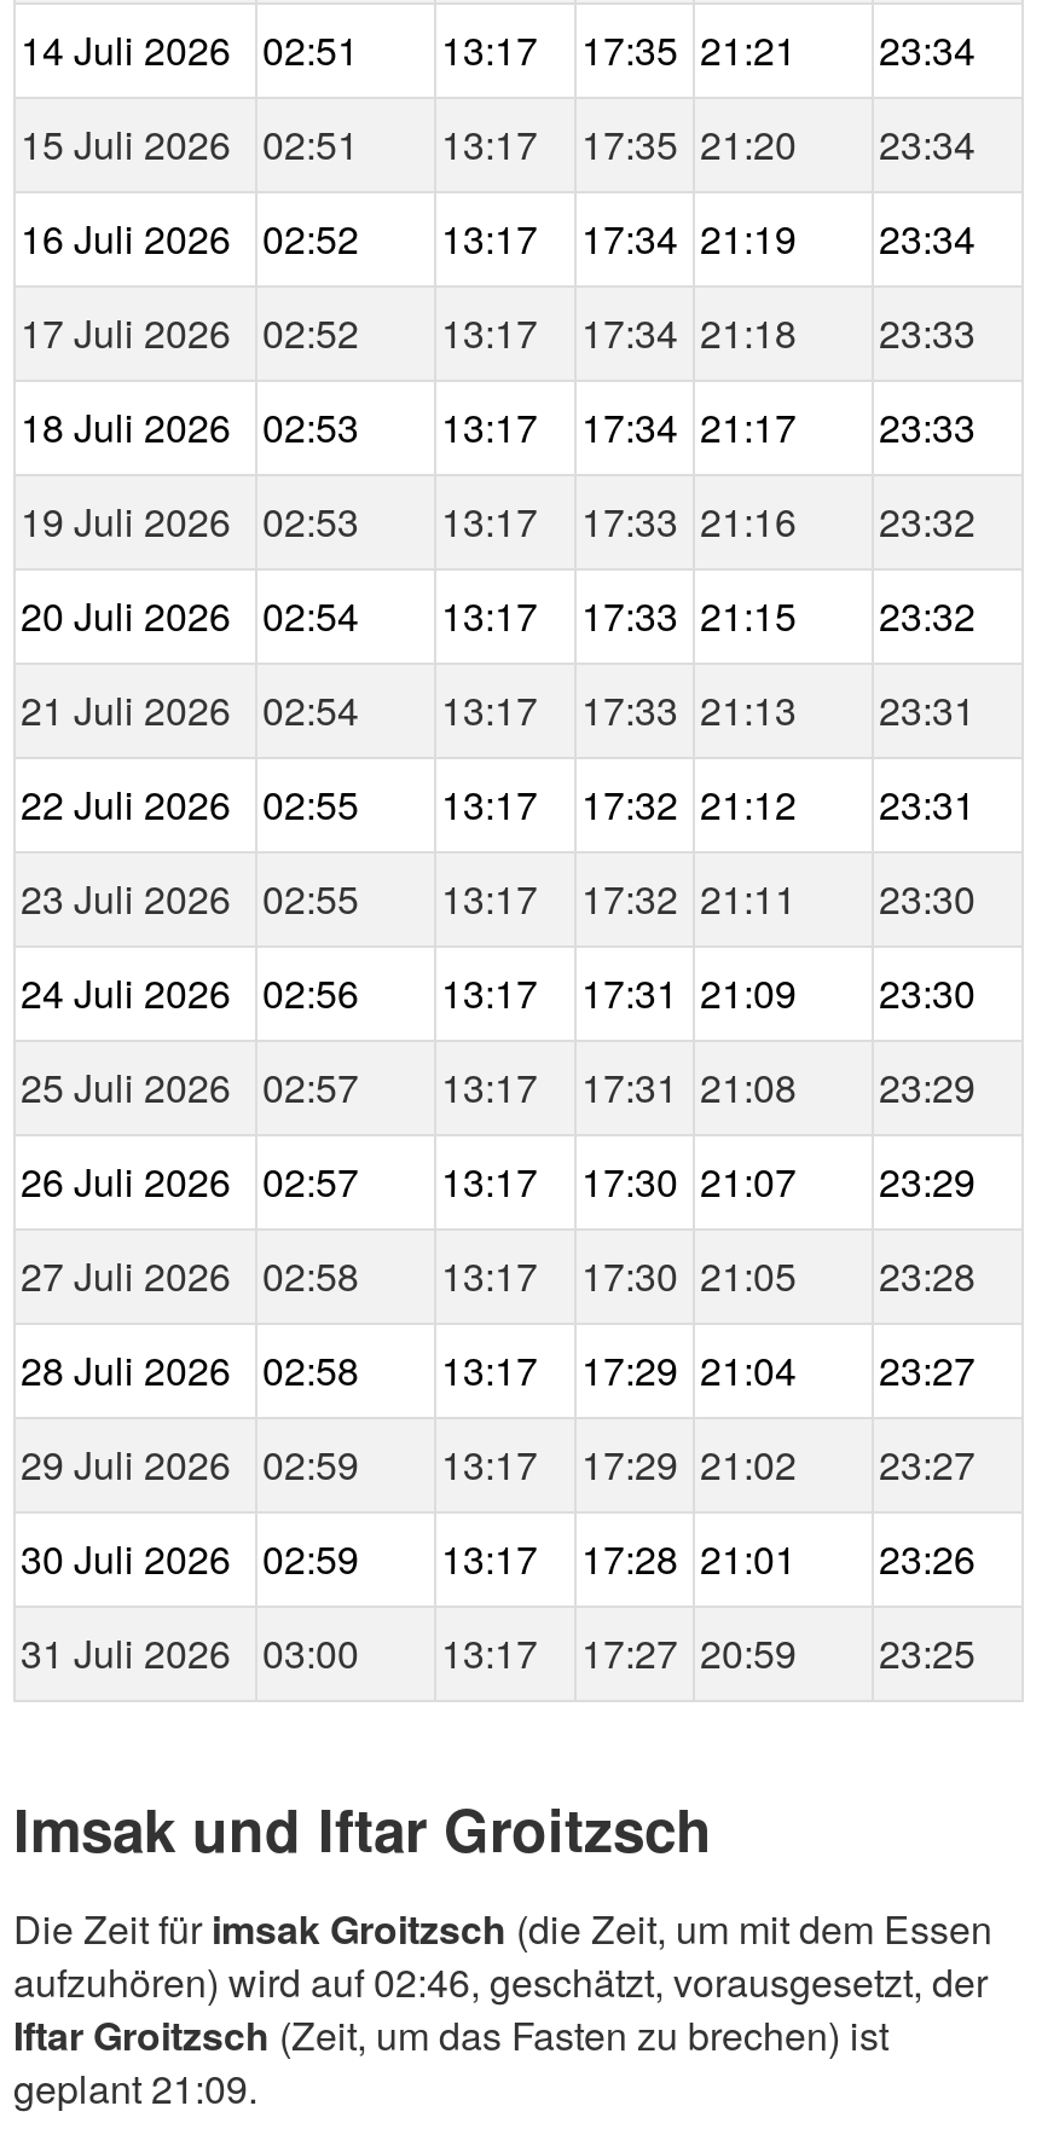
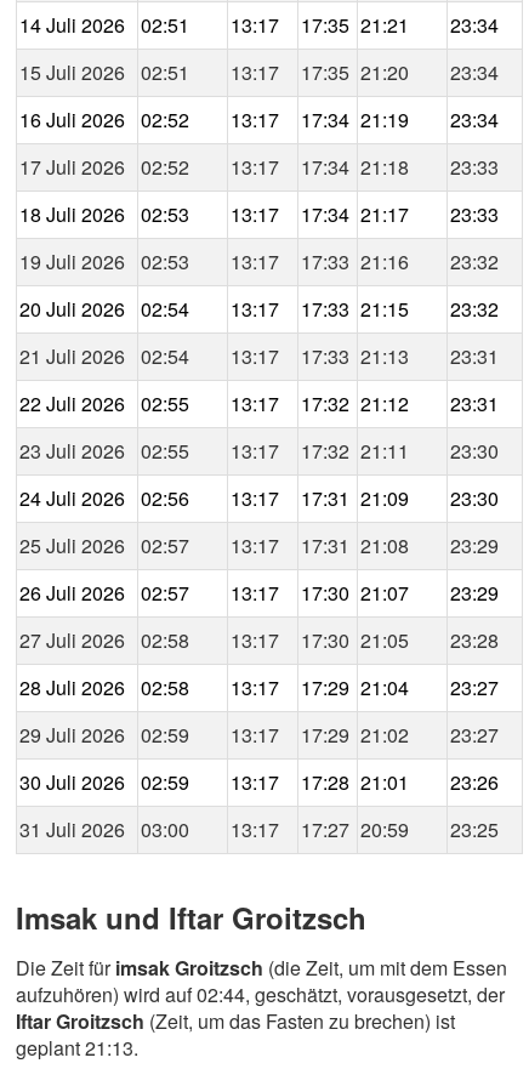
[13,1955,988,2010] aufzuhören) wird auf 02:46, geschätzt, vorausgesetzt, der -> [16,981,505,1009] aufzuhören) wird auf 02:44, geschätzt, vorausgesetzt, der
[13,2061,257,2117] geplant 21:09. -> [16,1034,138,1062] geplant 21:13.

